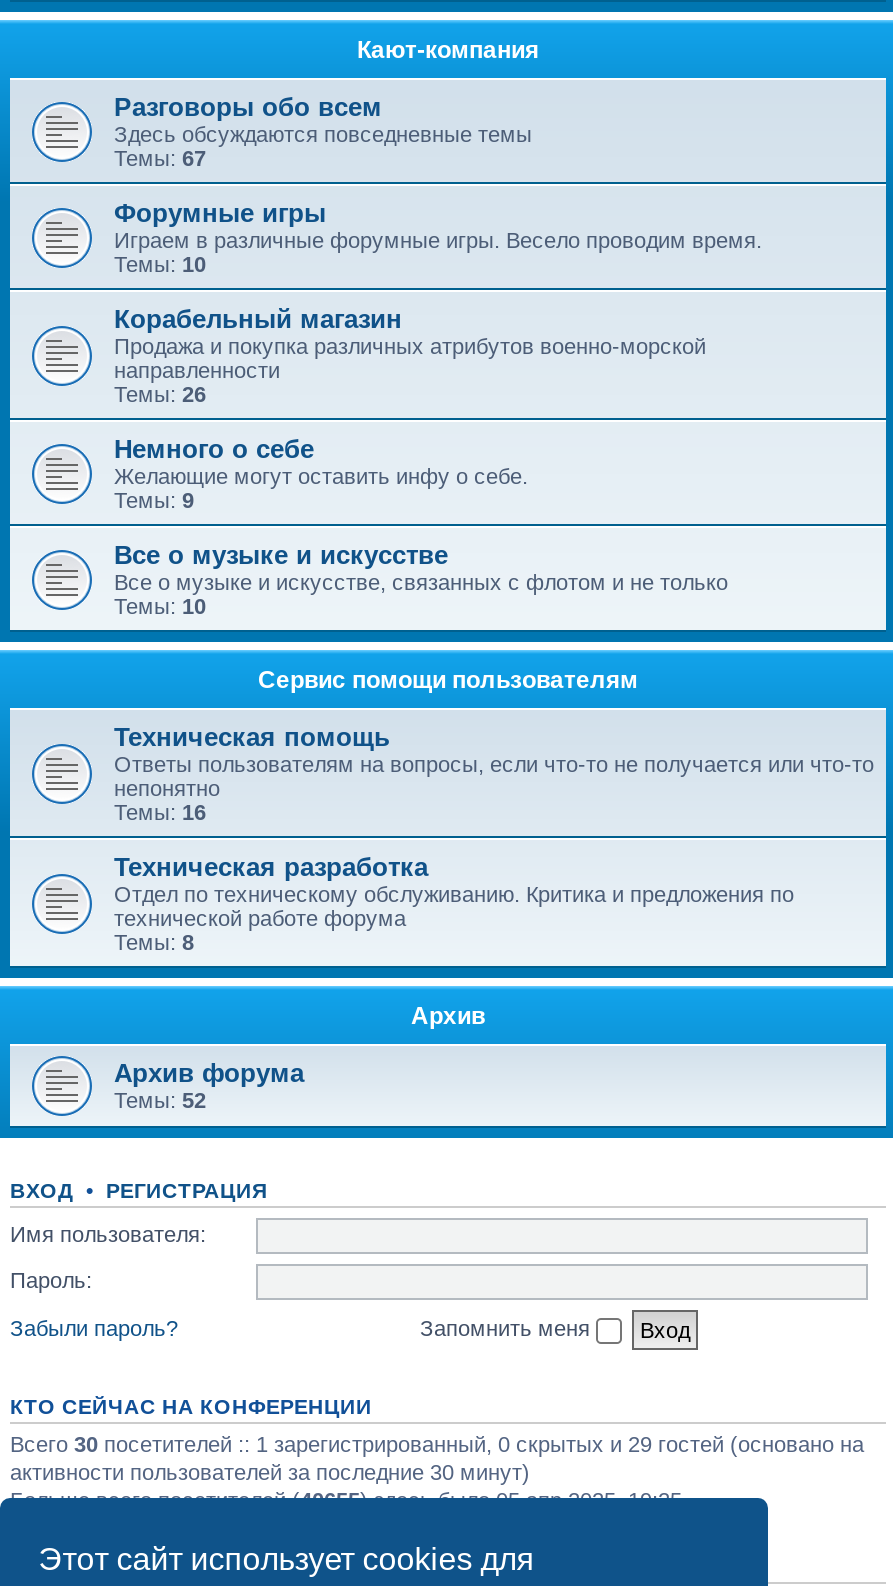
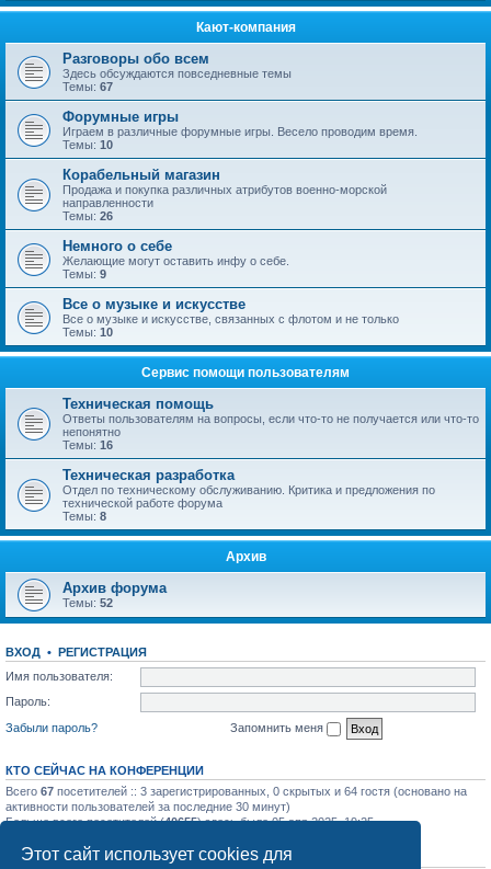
[10,1431,864,1455] Всего 30 посетителей :: 1 зарегистрированный, 0 скрытых и 29 гостей (основано на -> [5,784,467,797] Всего 67 посетителей :: 3 зарегистрированных, 0 скрытых и 64 гостя (основано на

